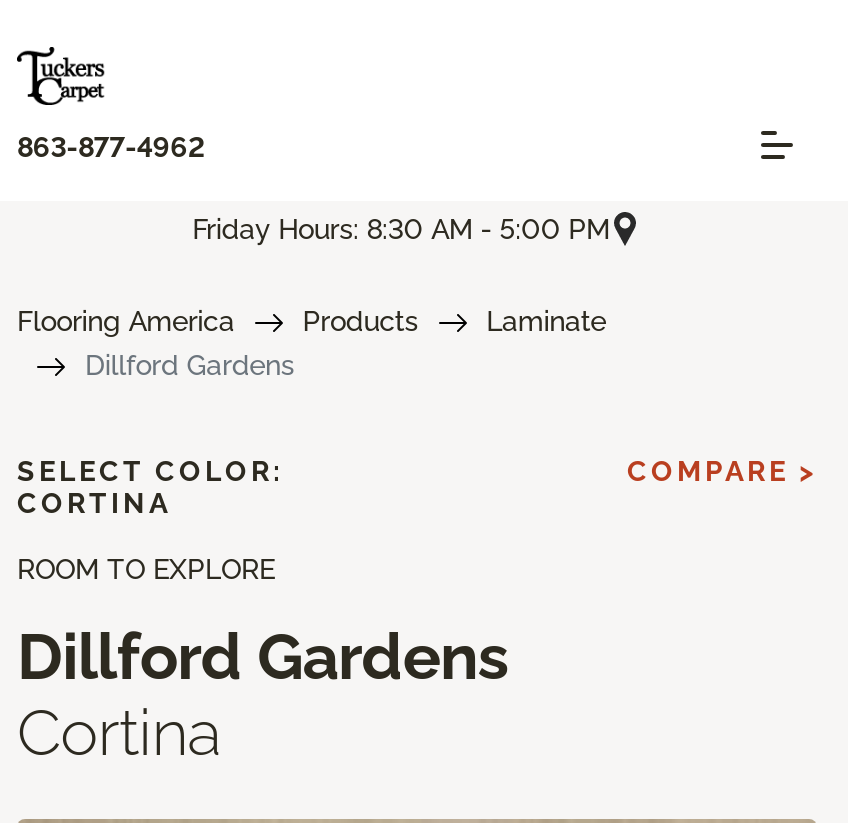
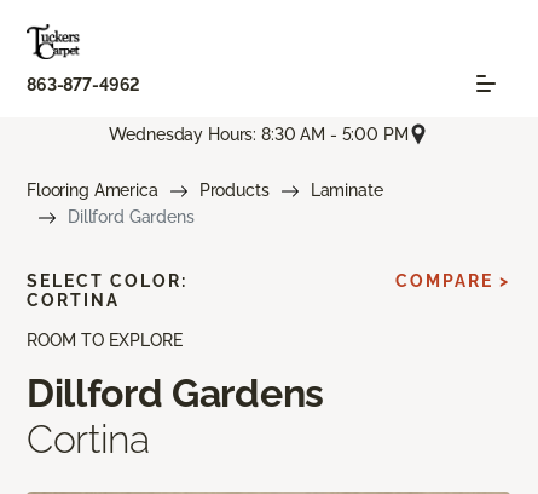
[192,212,610,244] Friday Hours: 8:30 AM - 5:00 PM -> [109,124,408,144] Wednesday Hours: 8:30 AM - 5:00 PM

